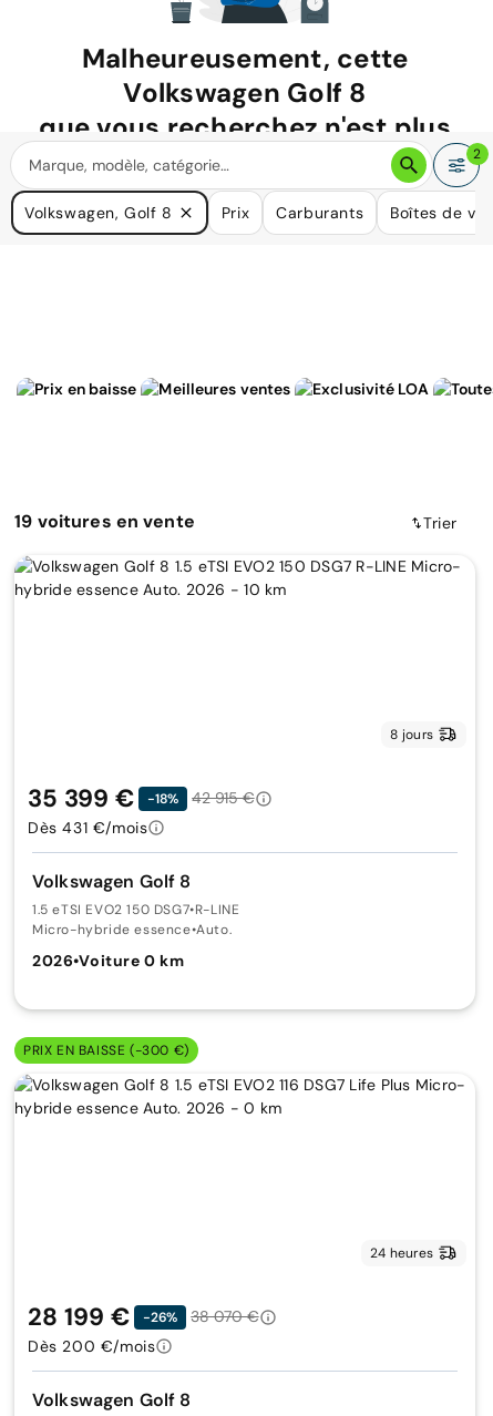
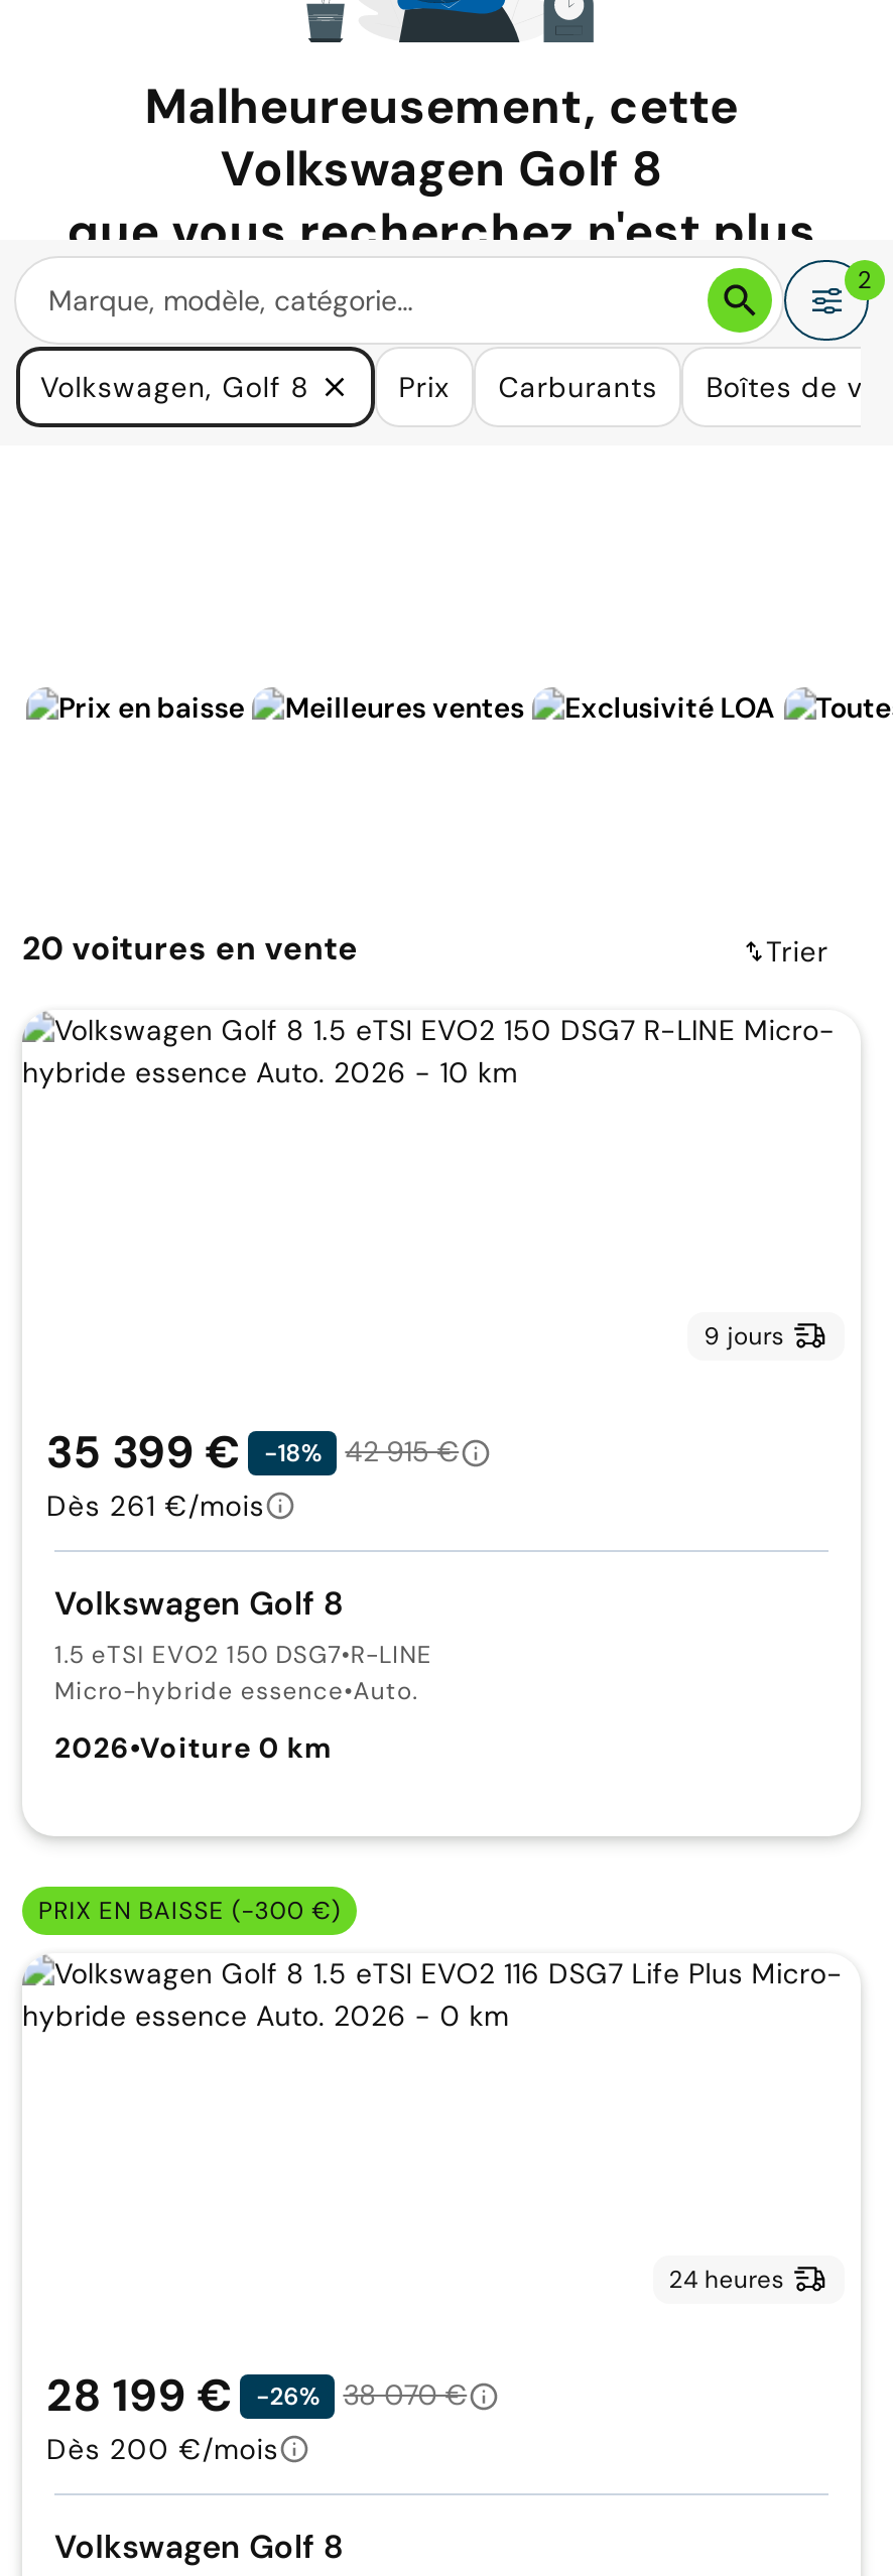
[14,510,195,533] 19 voitures en vente -> [22,928,358,970] 20 voitures en vente
[390,726,433,743] 8 jours -> [704,1320,784,1352] 9 jours
[28,817,148,837] Dès 431 €/mois -> [46,1487,265,1523] Dès 261 €/mois

